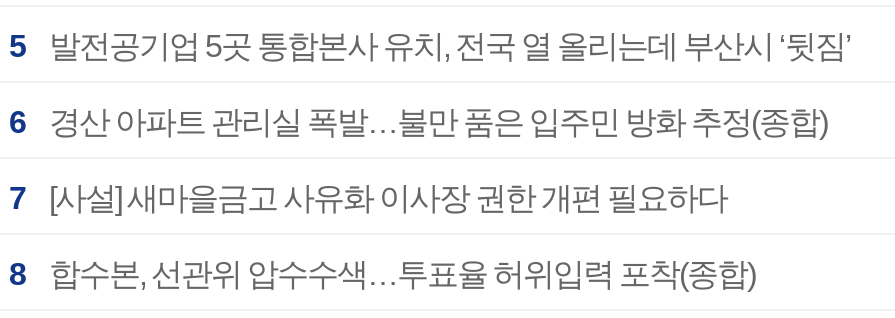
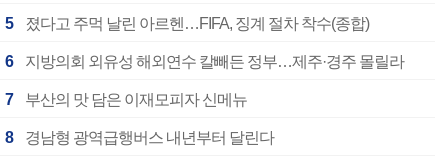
[49,29,851,63] 발전공기업 5곳 통합본사 유치, 전국 열 올리는데 부산시 ‘뒷짐’ -> [25,15,369,32] 졌다고 주먹 날린 아르헨…FIFA, 징계 절차 착수(종합)
[49,105,827,139] 경산 아파트 관리실 폭발…불만 품은 입주민 방화 추정(종합) -> [25,53,404,70] 지방의회 외유성 해외연수 칼빼든 정부…제주·경주 몰릴라
[49,181,727,215] [사설] 새마을금고 사유화 이사장 권한 개편 필요하다 -> [25,91,247,108] 부산의 맛 담은 이재모피자 신메뉴
[49,257,755,291] 합수본, 선관위 압수수색…투표율 허위입력 포착(종합) -> [25,129,274,146] 경남형 광역급행버스 내년부터 달린다

